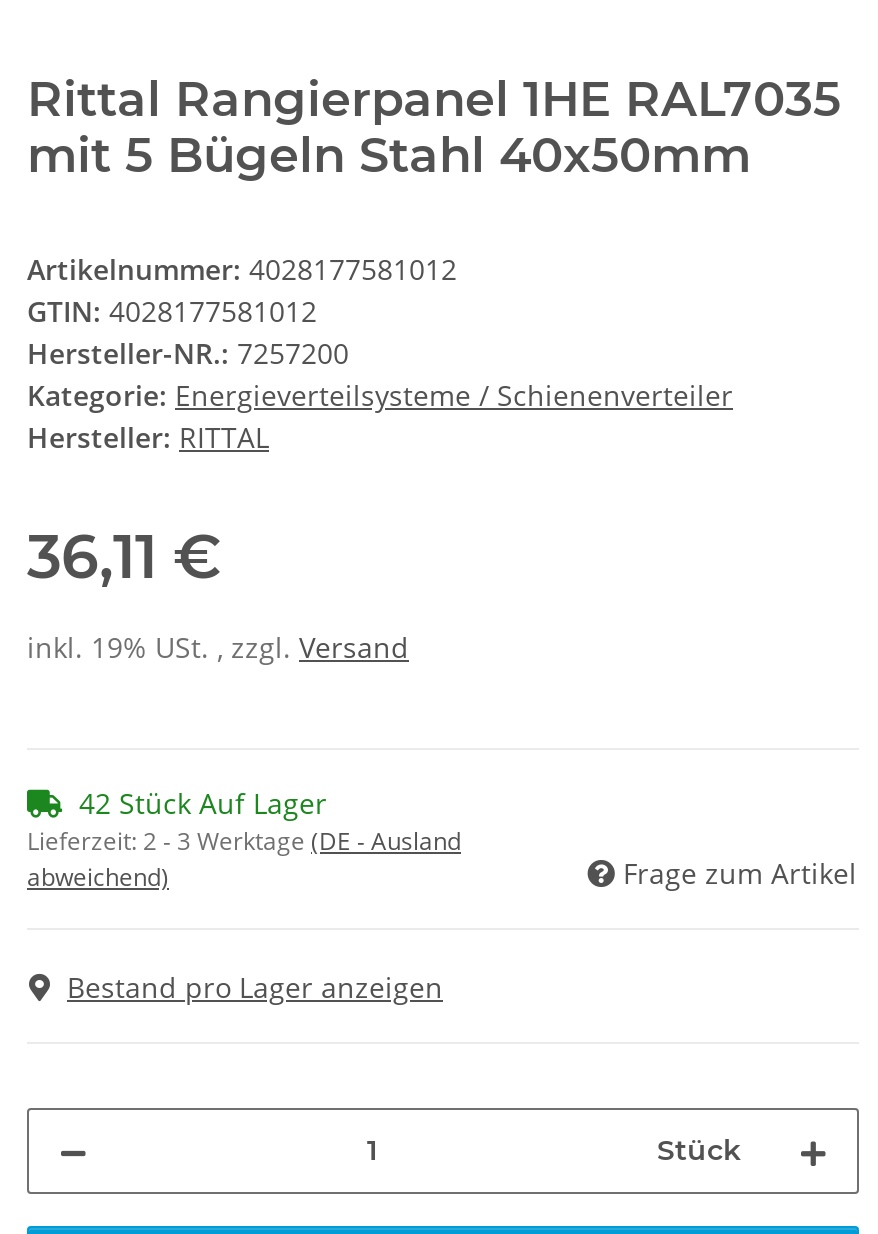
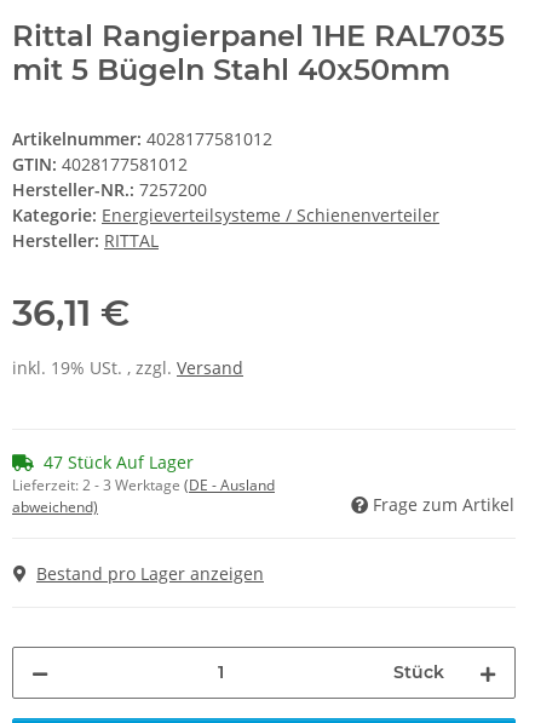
[79,784,327,822] 42 Stück Auf Lager -> [44,451,194,474] 47 Stück Auf Lager

